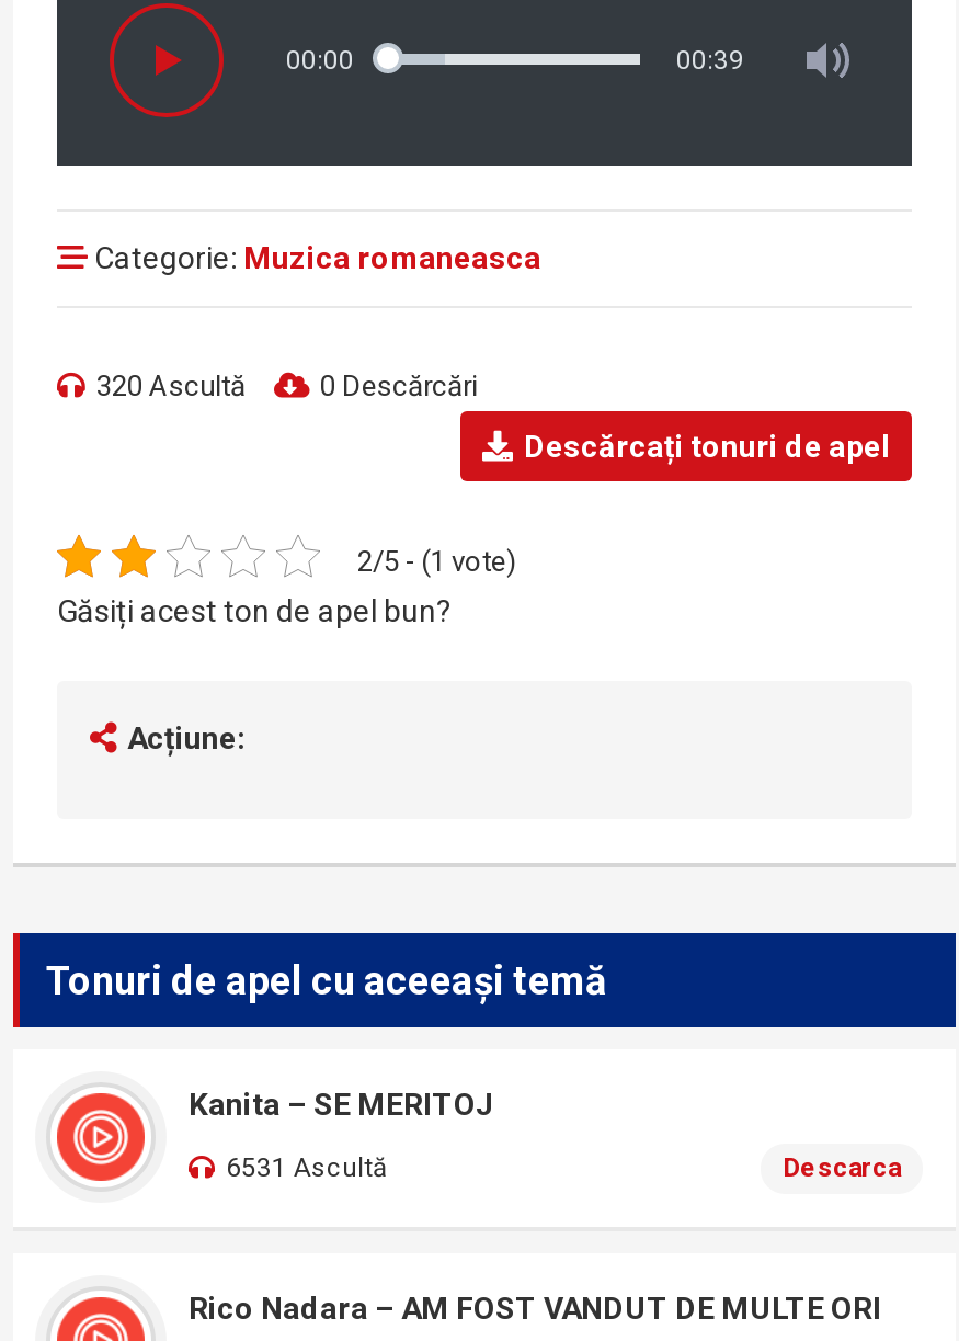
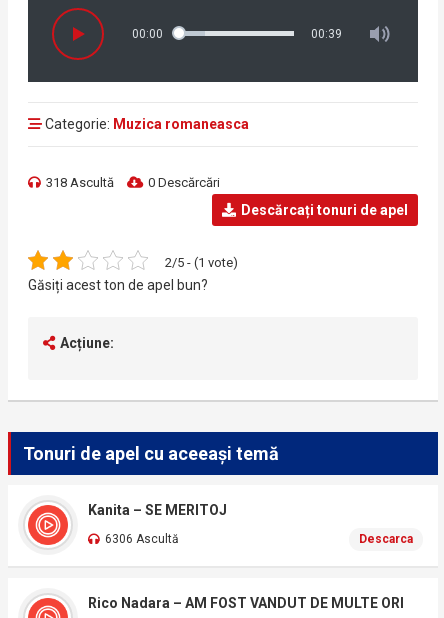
[96,370,246,402] 320 Ascultă -> [46,175,114,190] 318 Ascultă
[226,1152,388,1183] 6531 Ascultă -> [105,532,179,546] 6306 Ascultă

